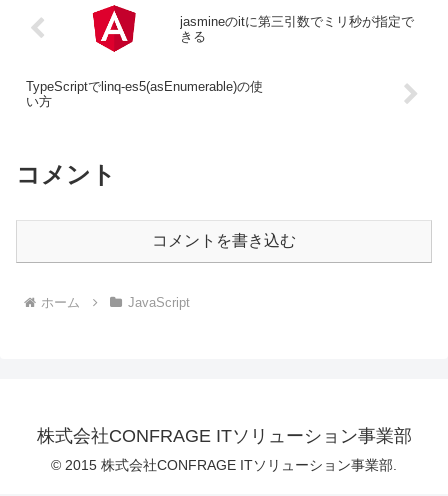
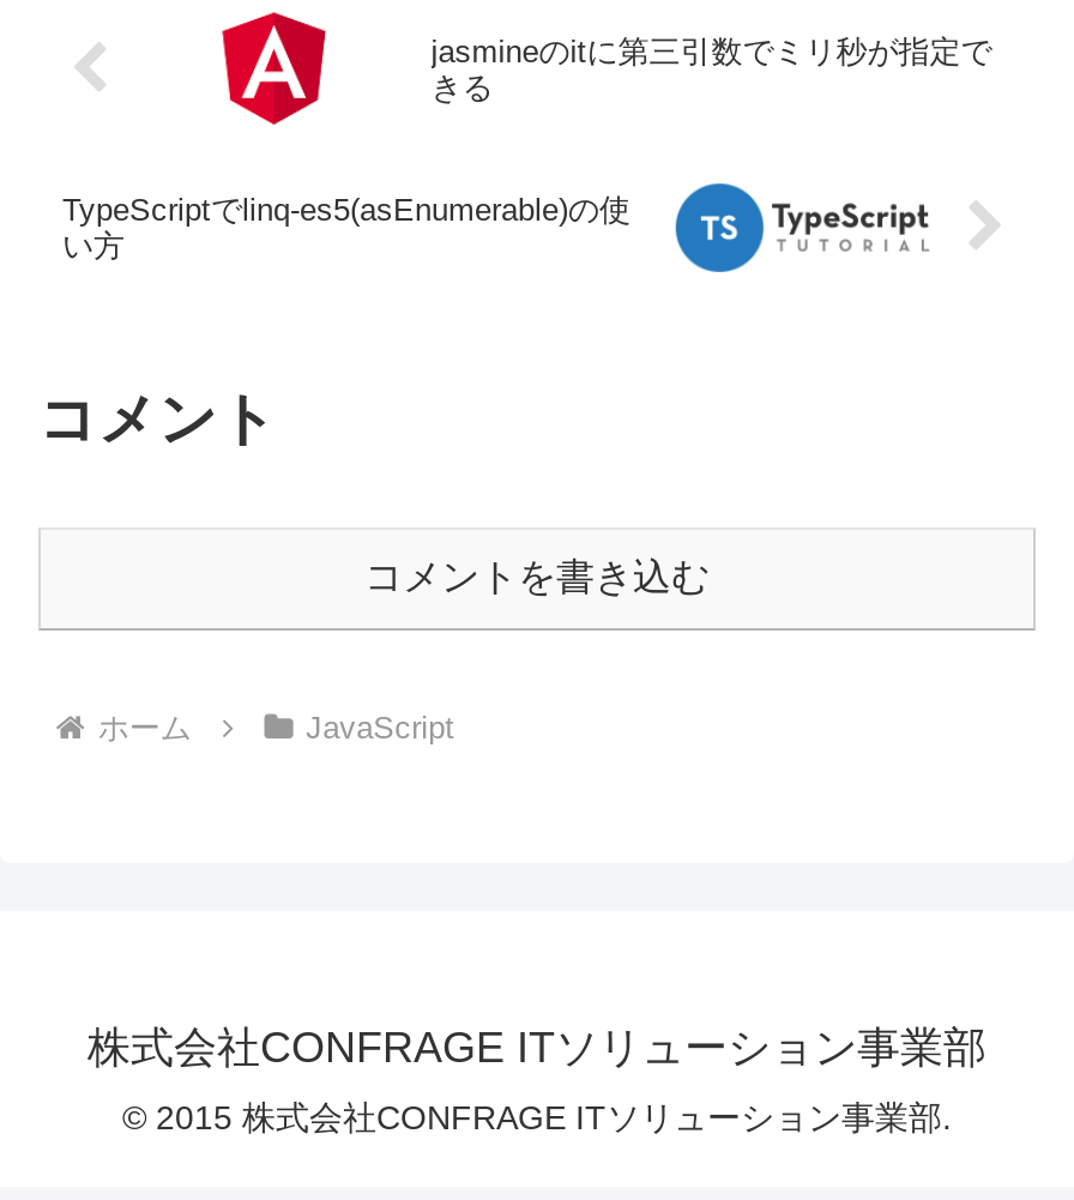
none -> [674,180,930,276] [image]

